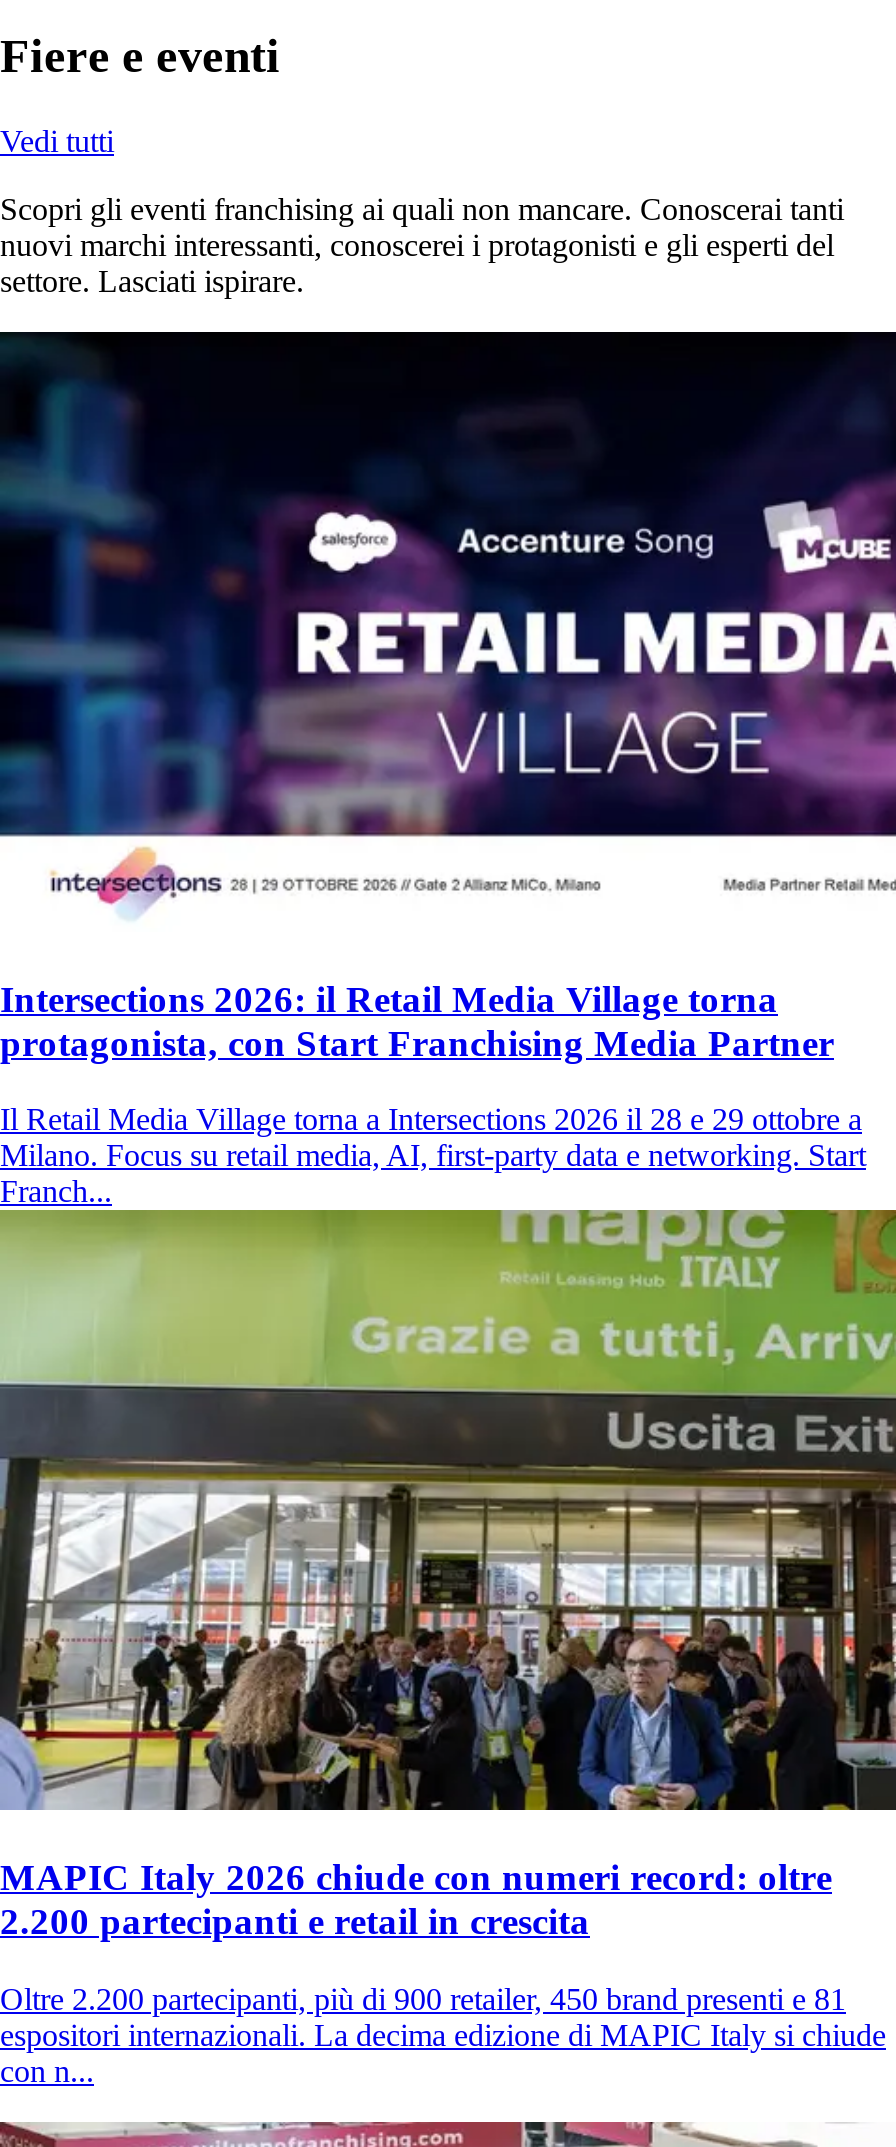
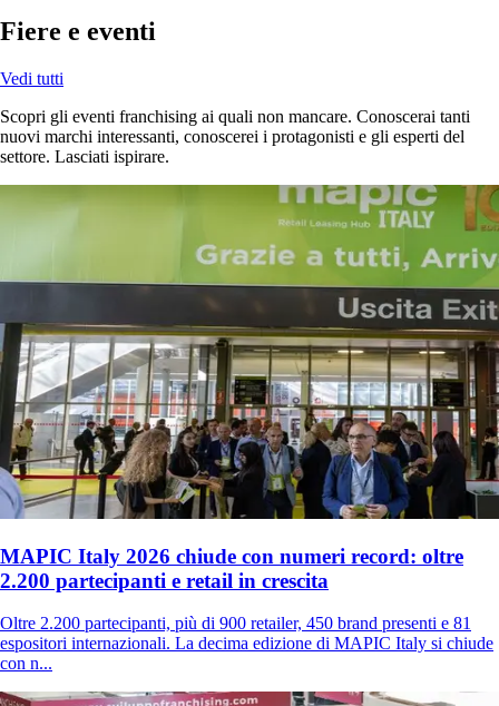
[0,330,890,1208] [image] | Intersections 2026: il Retail Media Village torna | protagonista, con Start Franchising Media Partner | Il Retail Media Village torna a Intersections 2026 il 28 e 29 ottobre a | Milano. Focus su retail media, AI, first-party data e networking. Start | Franch... -> none

